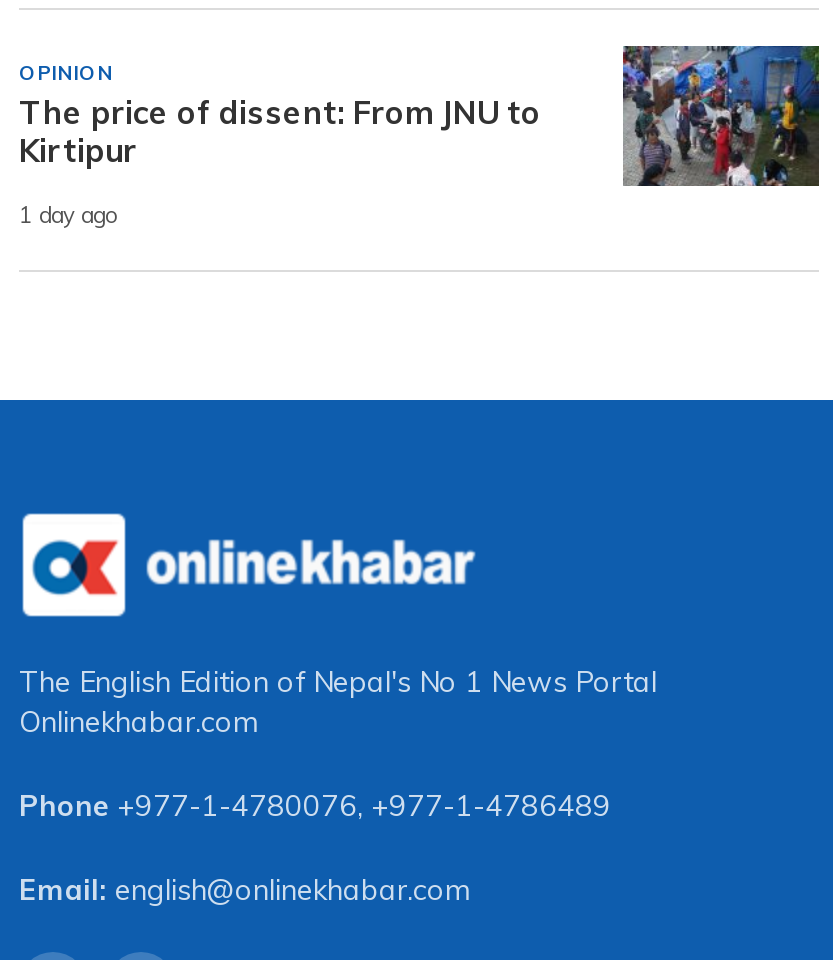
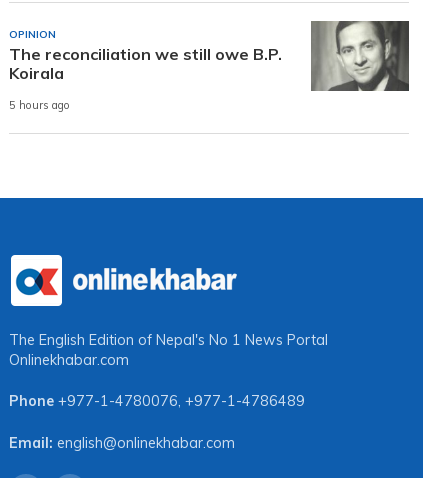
[623,44,819,188] [image] -> [311,20,409,91] [image]
[19,92,541,170] The price of dissent: From JNU to | Kirtipur -> [9,44,282,83] The reconciliation we still owe B.P. | Koirala
[19,201,117,229] 1 day ago -> [9,99,70,113] 5 hours ago

